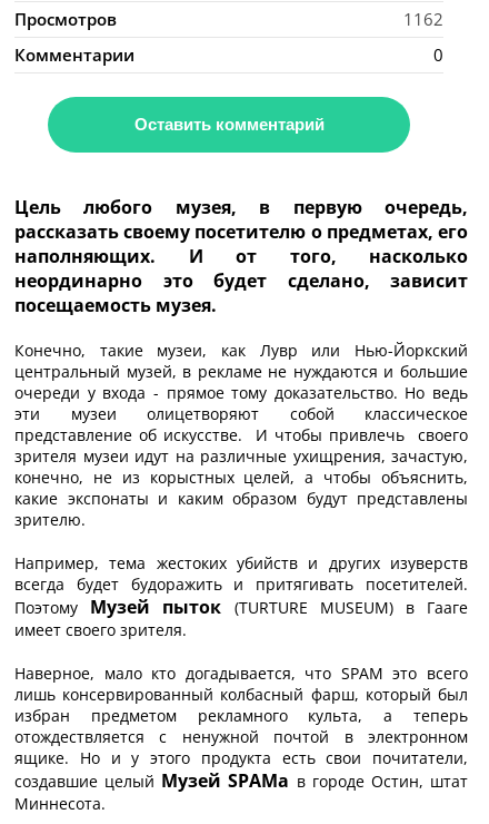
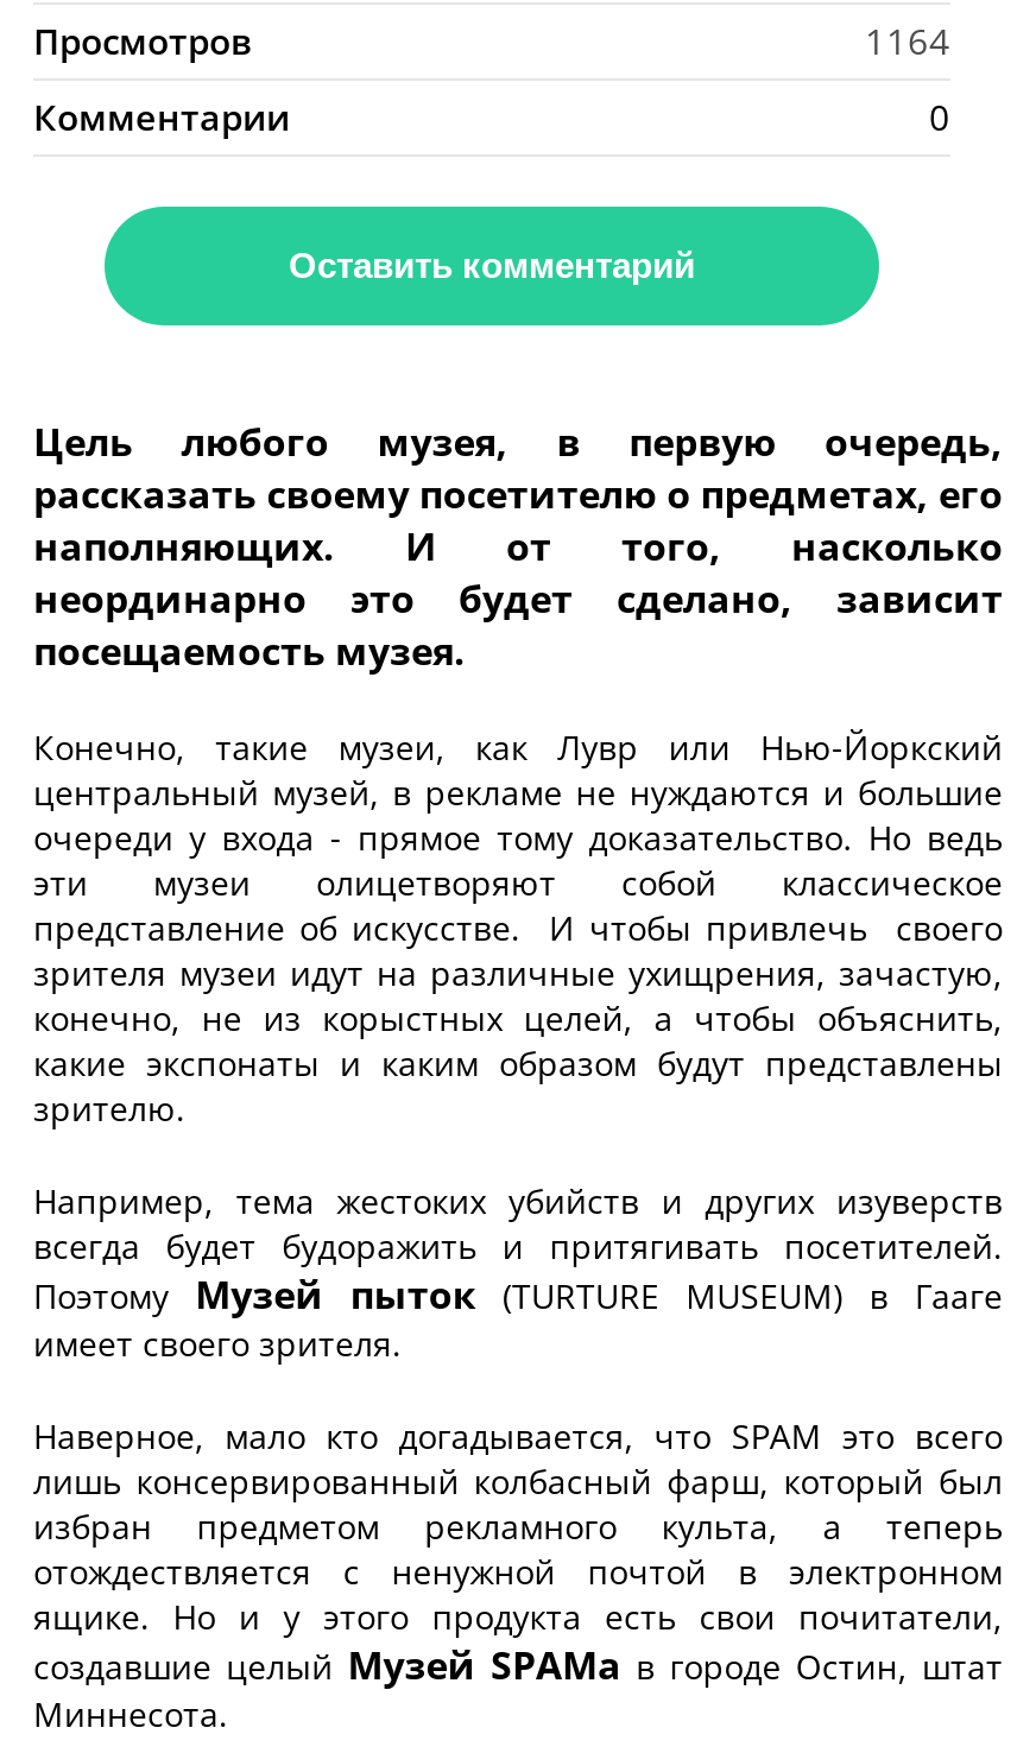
[403,8,443,31] 1162 -> [865,18,950,65] 1164

